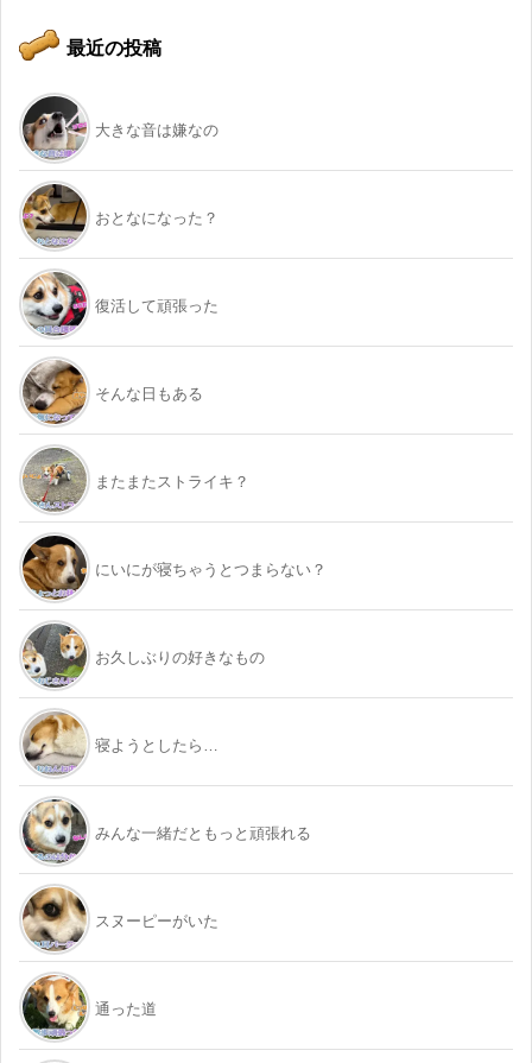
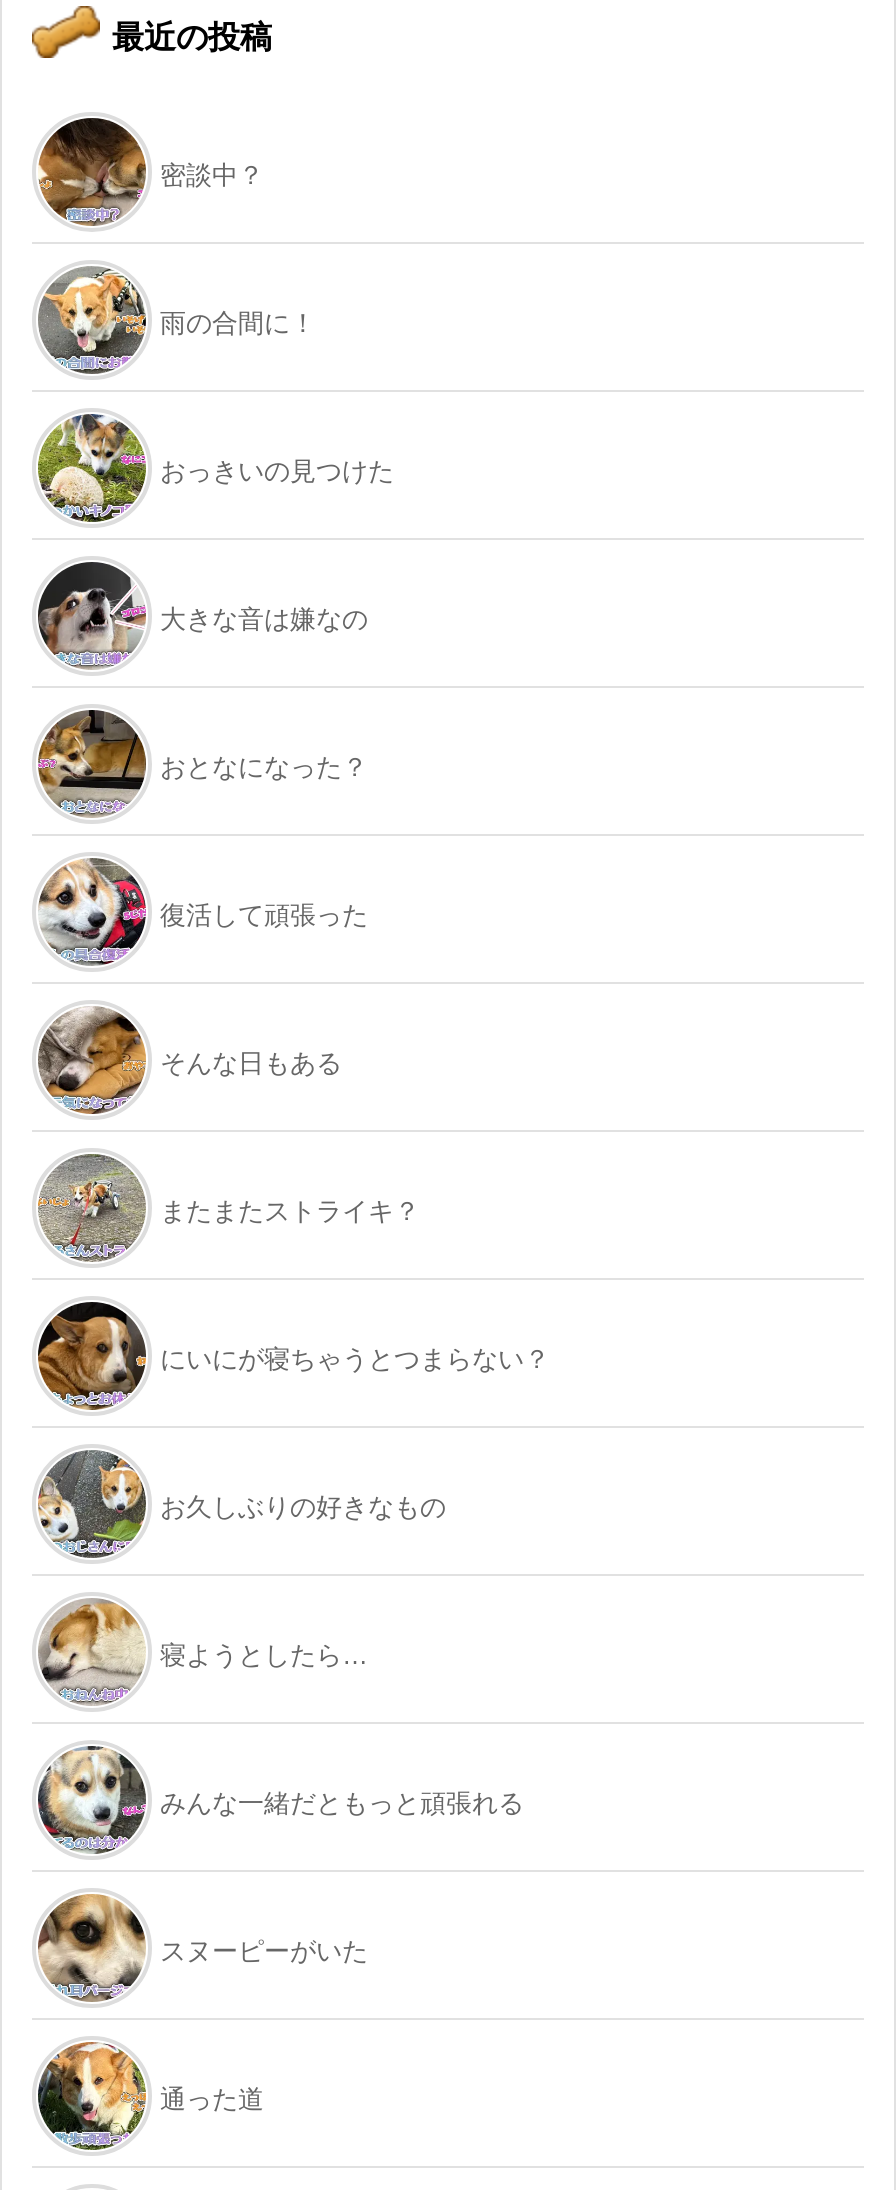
none -> [36,414,394,522] [image] | おっきいの見つけた
none -> [38,122,264,224] [image] | 密談中？
none -> [38,268,316,374] [image] | 雨の合間に！

